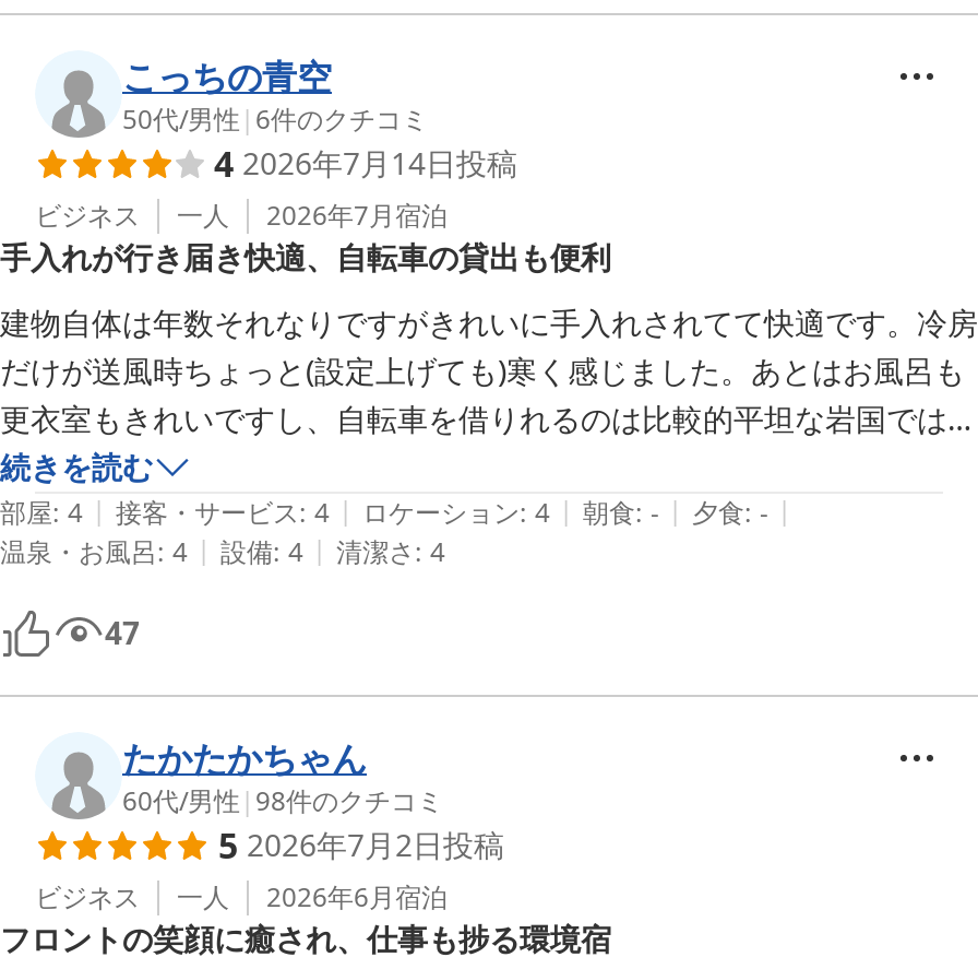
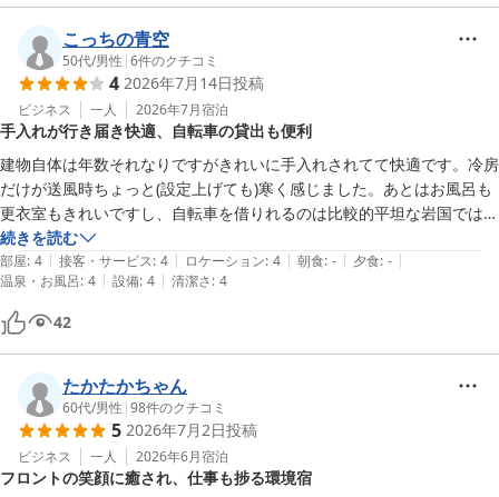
[105,612,140,653] 47 -> [53,311,71,332] 42

